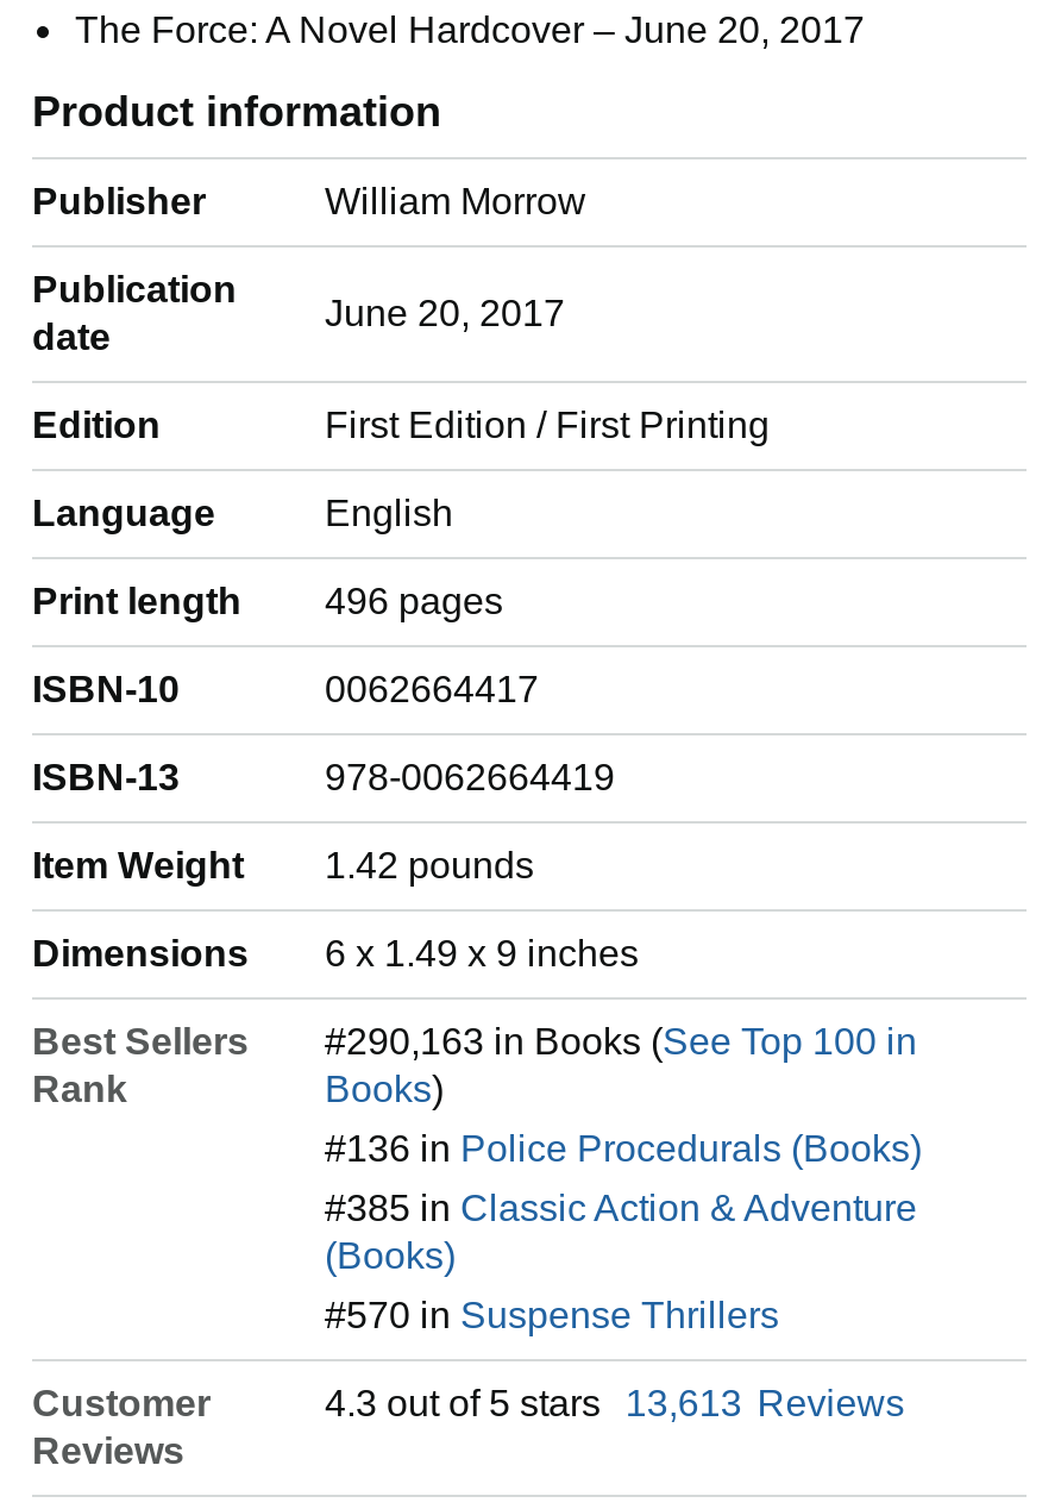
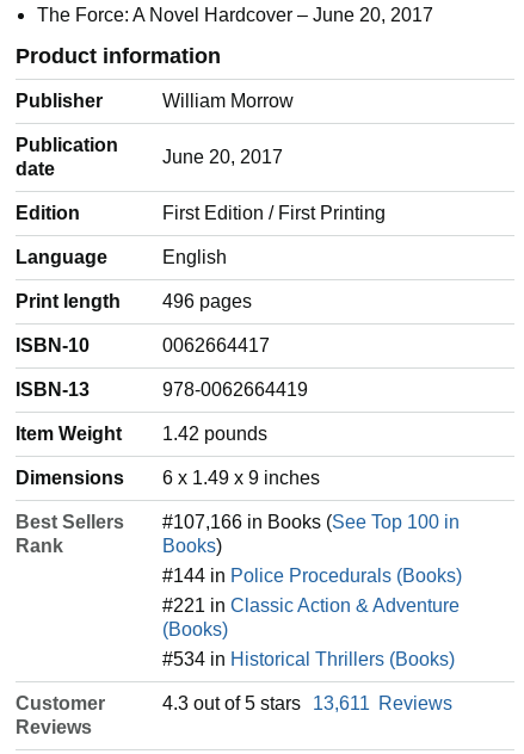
[325,1021,917,1062] #290,163 in Books (See Top 100 in -> [162,512,460,532] #107,166 in Books (See Top 100 in
[325,1128,922,1169] #136 in Police Procedurals (Books) -> [162,566,462,586] #144 in Police Procedurals (Books)
[325,1188,917,1228] #385 in Classic Action & Adventure -> [162,595,460,616] #221 in Classic Action & Adventure
[325,1295,779,1335] #570 in Suspense Thrillers -> [162,649,455,669] #534 in Historical Thrillers (Books)
[325,1383,905,1424] 4.3 out of 5 stars 13,613 Reviews -> [162,693,452,714] 4.3 out of 5 stars 13,611 Reviews

